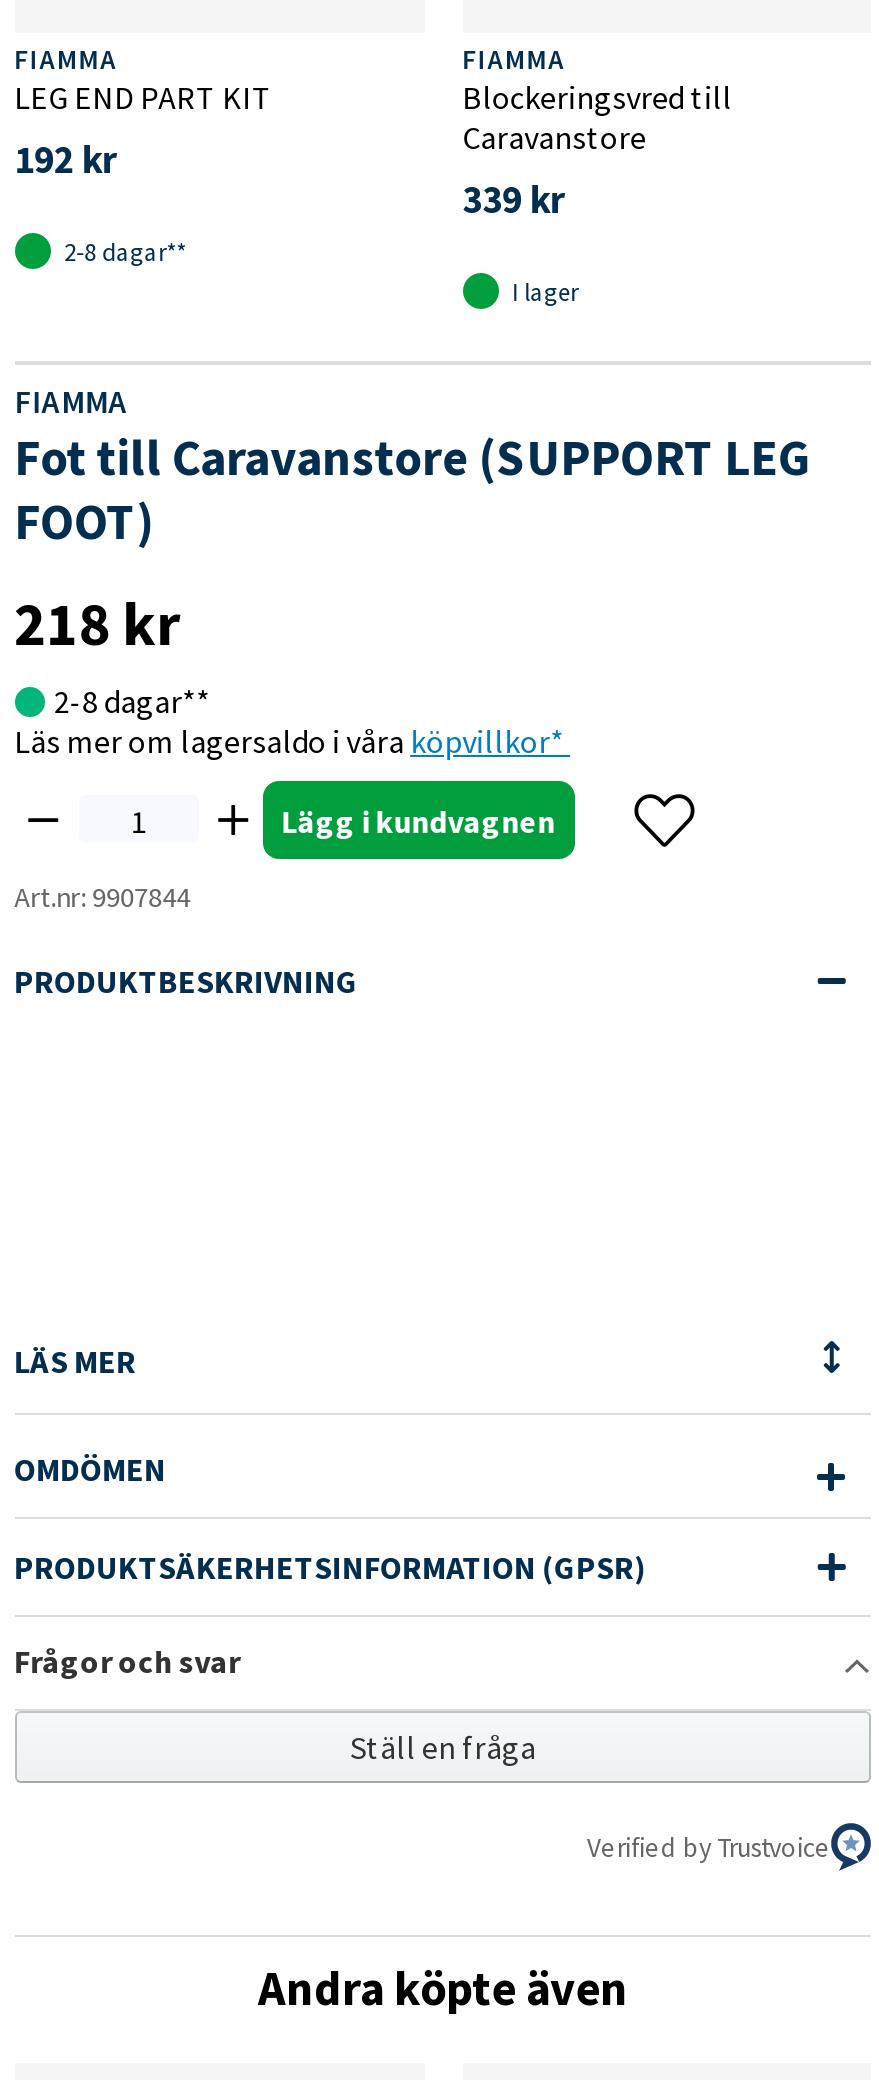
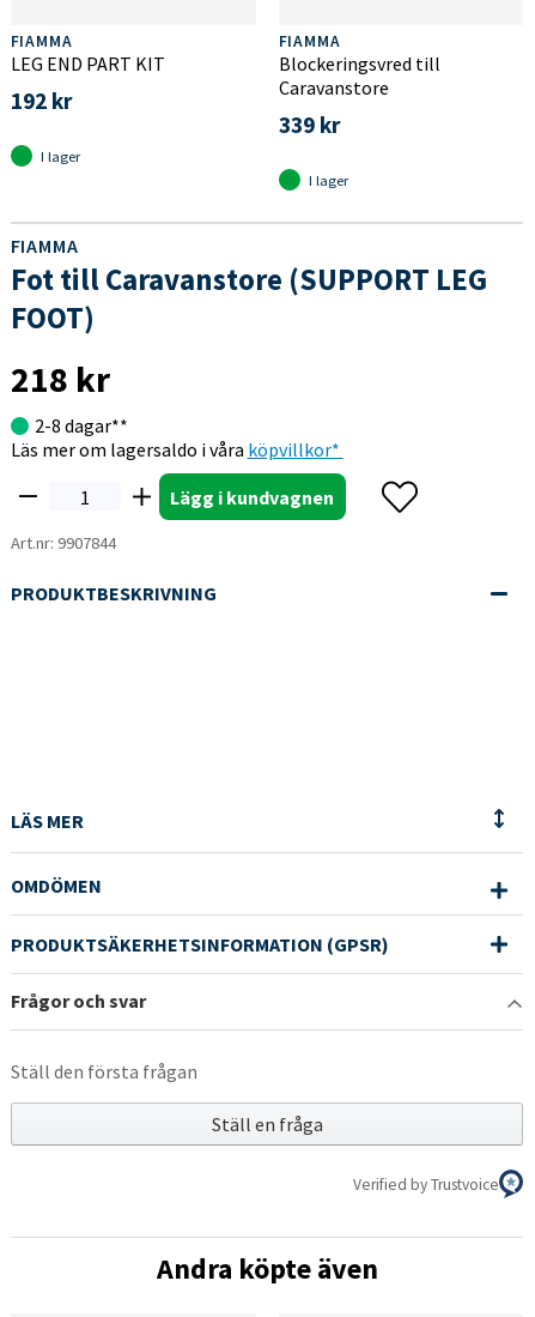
[64,236,186,266] 2-8 dagar** -> [40,147,80,165] I lager
none -> [10,1059,197,1083] Ställ den första frågan

